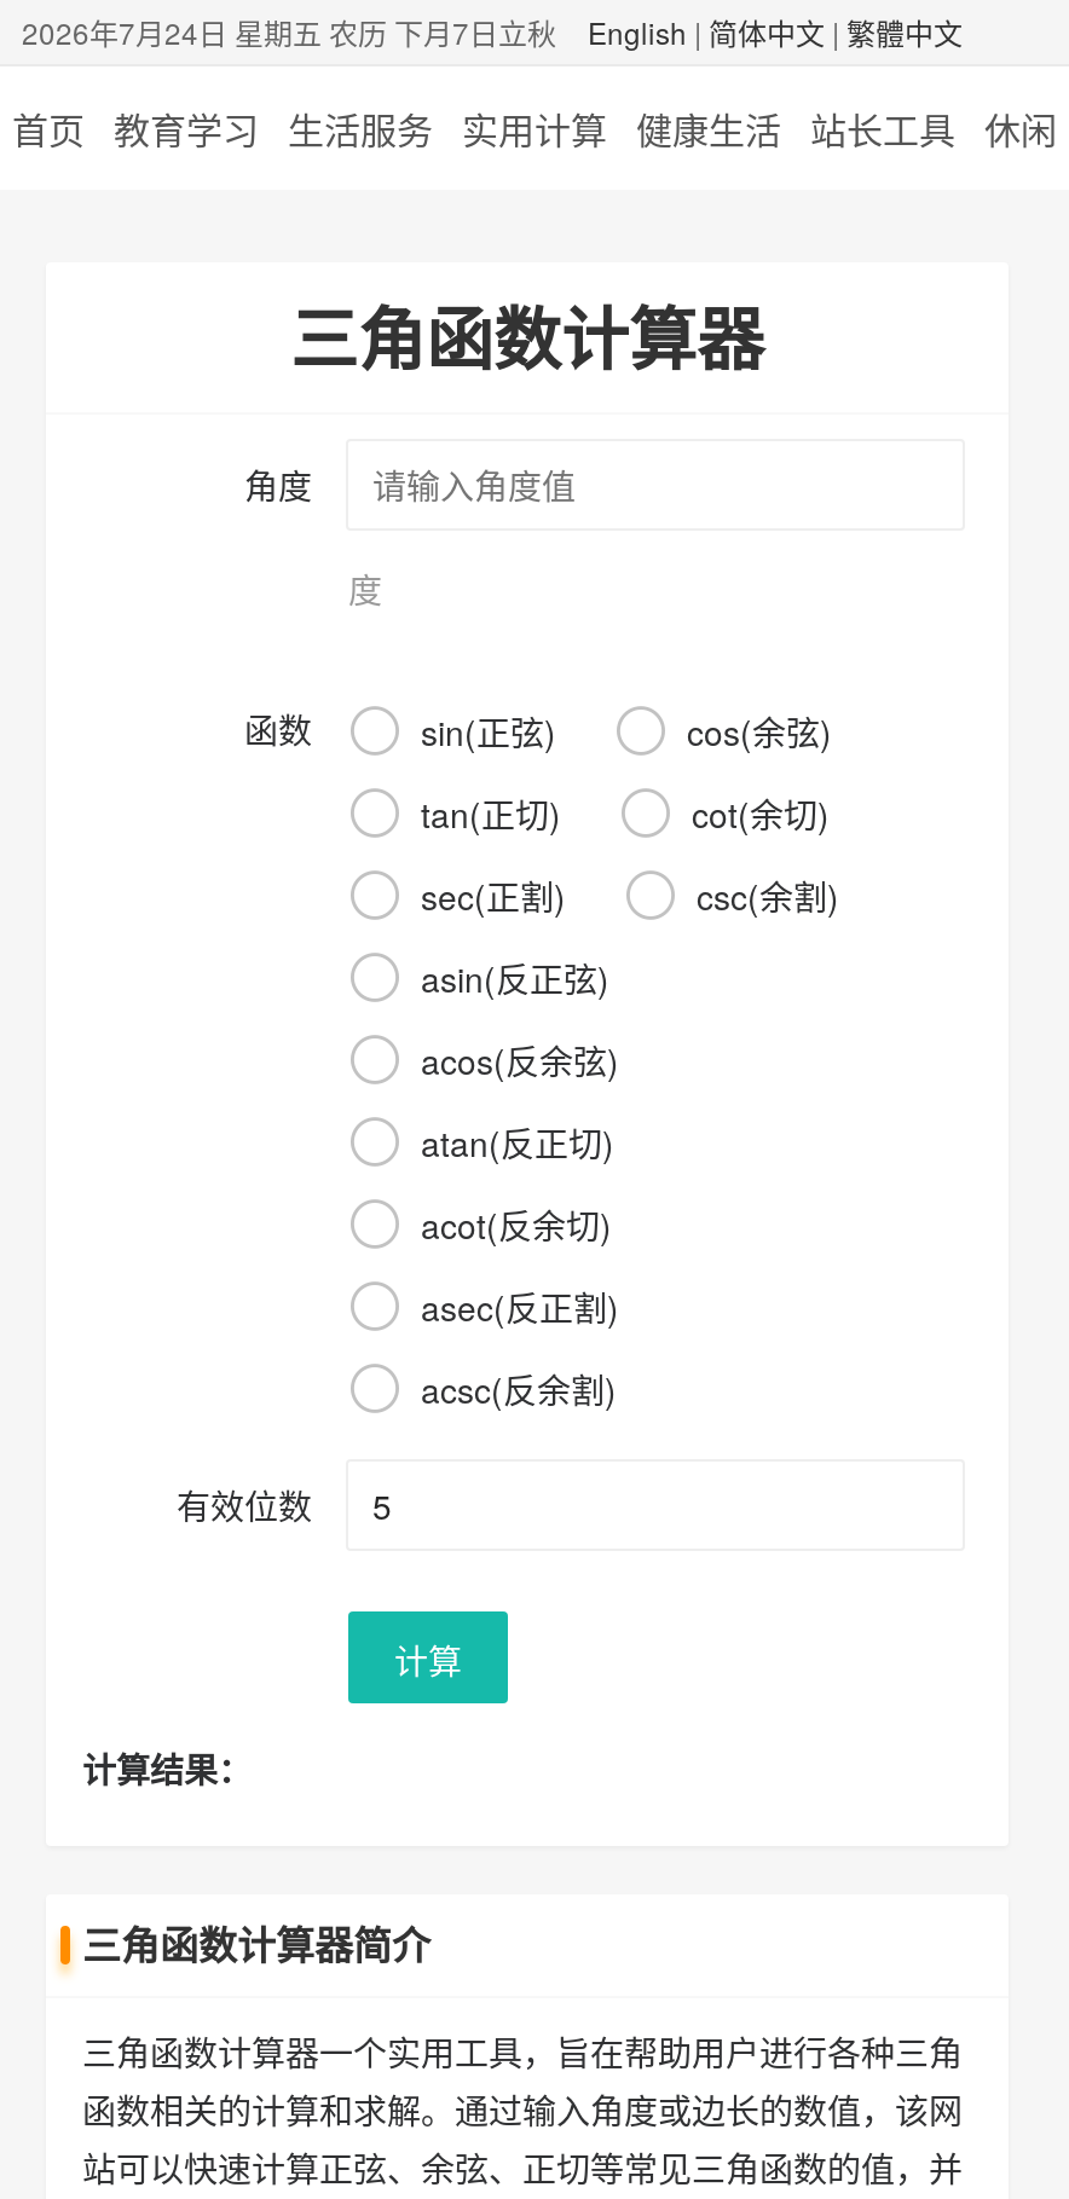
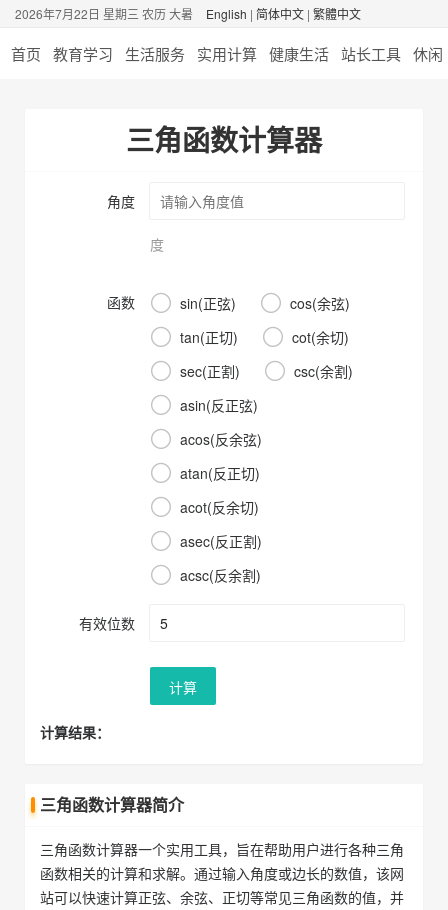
[22,11,556,52] 2026年7月24日 星期五 农历 下月7日立秋 -> [15,5,193,22] 2026年7月22日 星期三 农历 大暑

